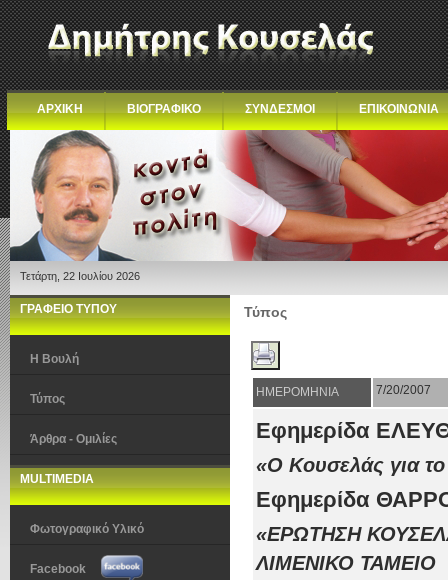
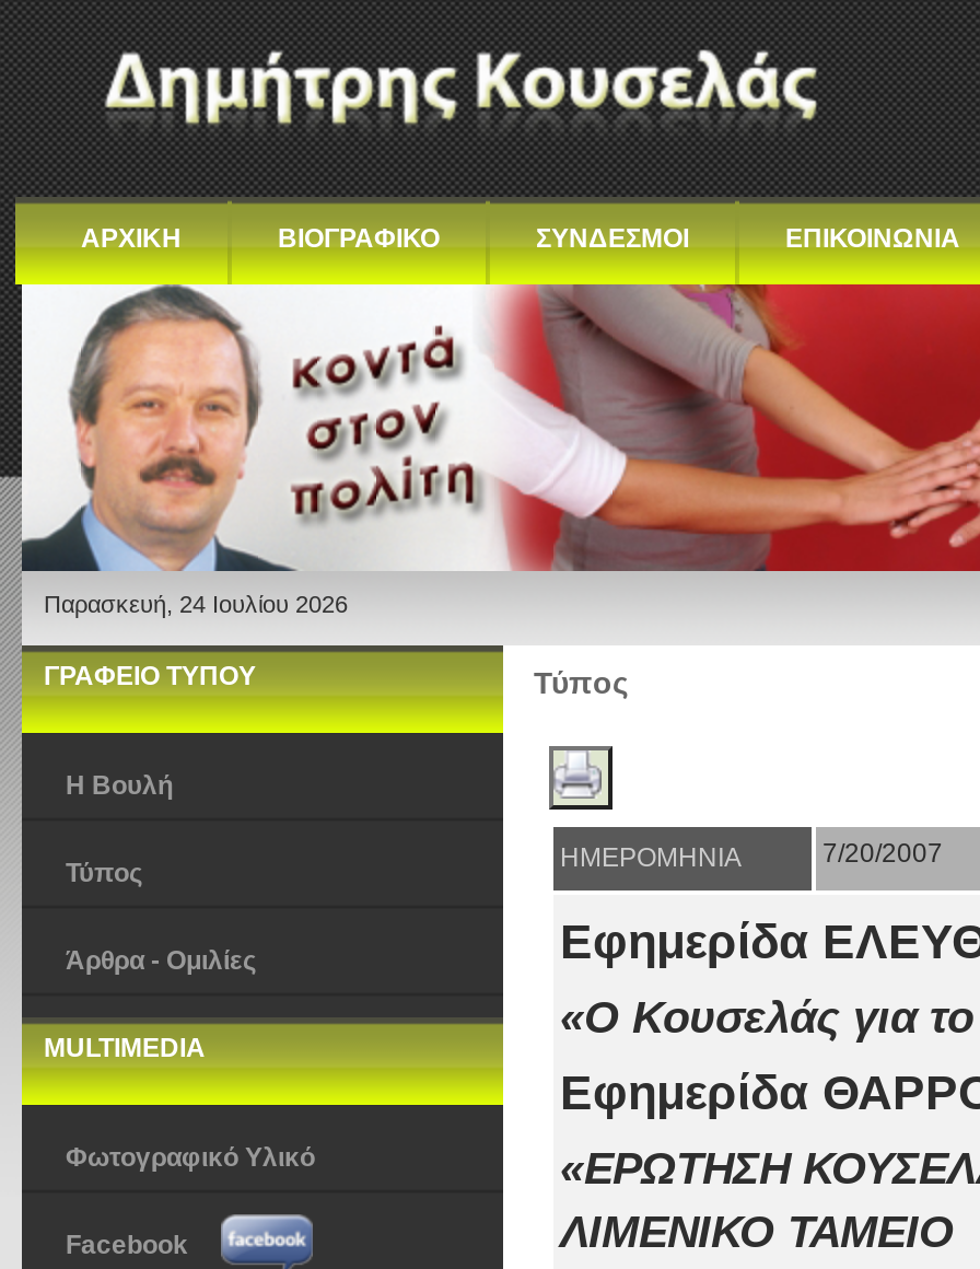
[20,270,140,282] Τετάρτη, 22 Ιουλίου 2026 -> [44,591,348,617] Παρασκευή, 24 Ιουλίου 2026

